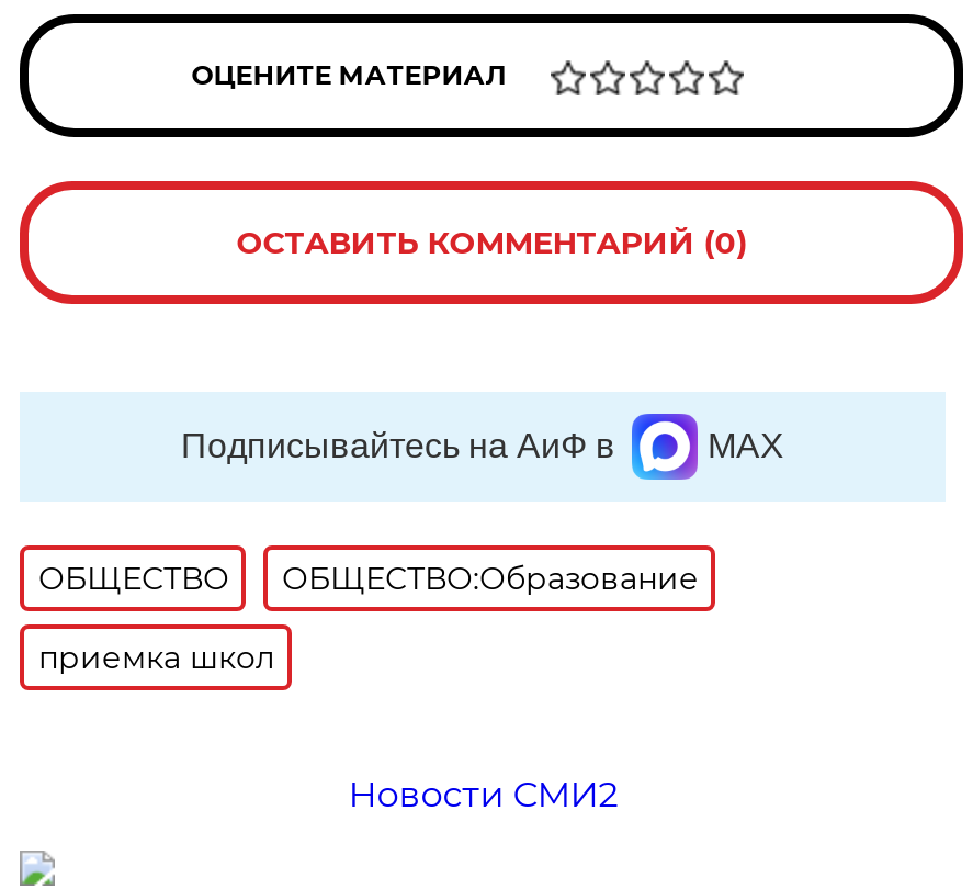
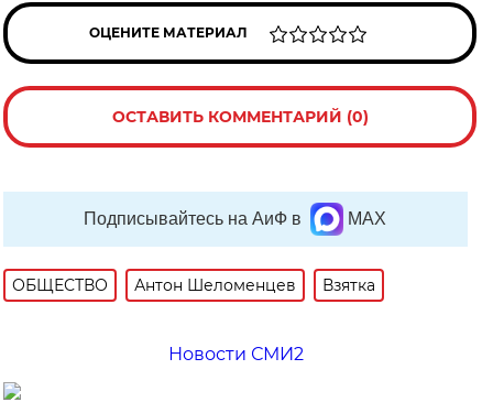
[38,559,699,677] ОБЩЕСТВО:Образование | приемка школ -> [135,275,376,295] Антон Шеломенцев | Взятка

